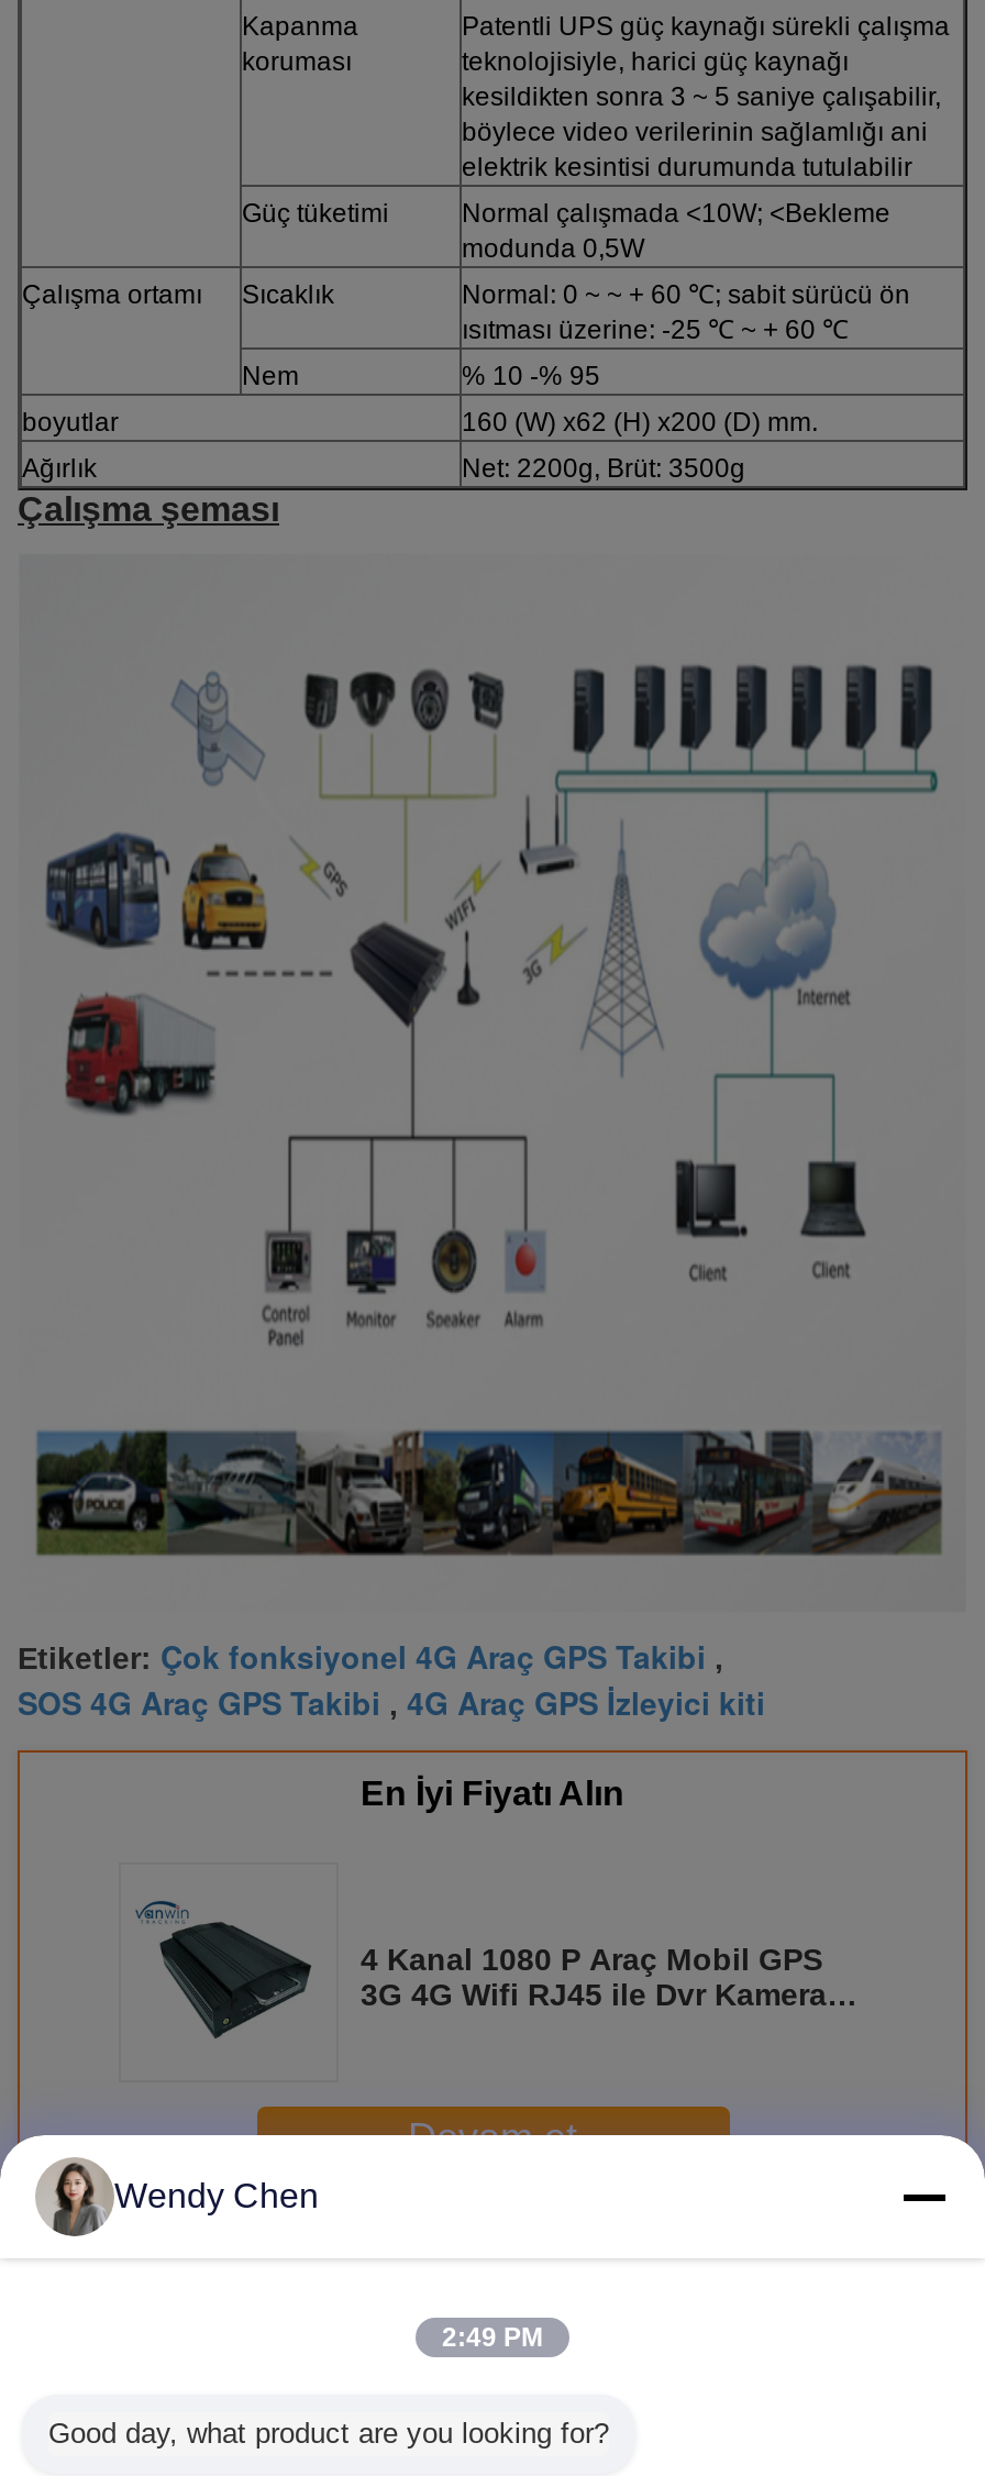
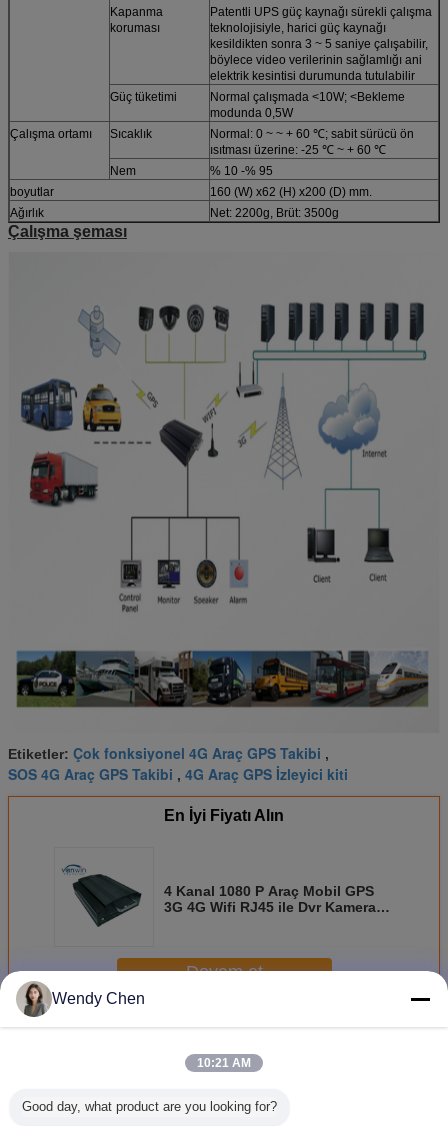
[442,2322,543,2353] 2:49 PM -> [197,1056,251,1070] 10:21 AM

